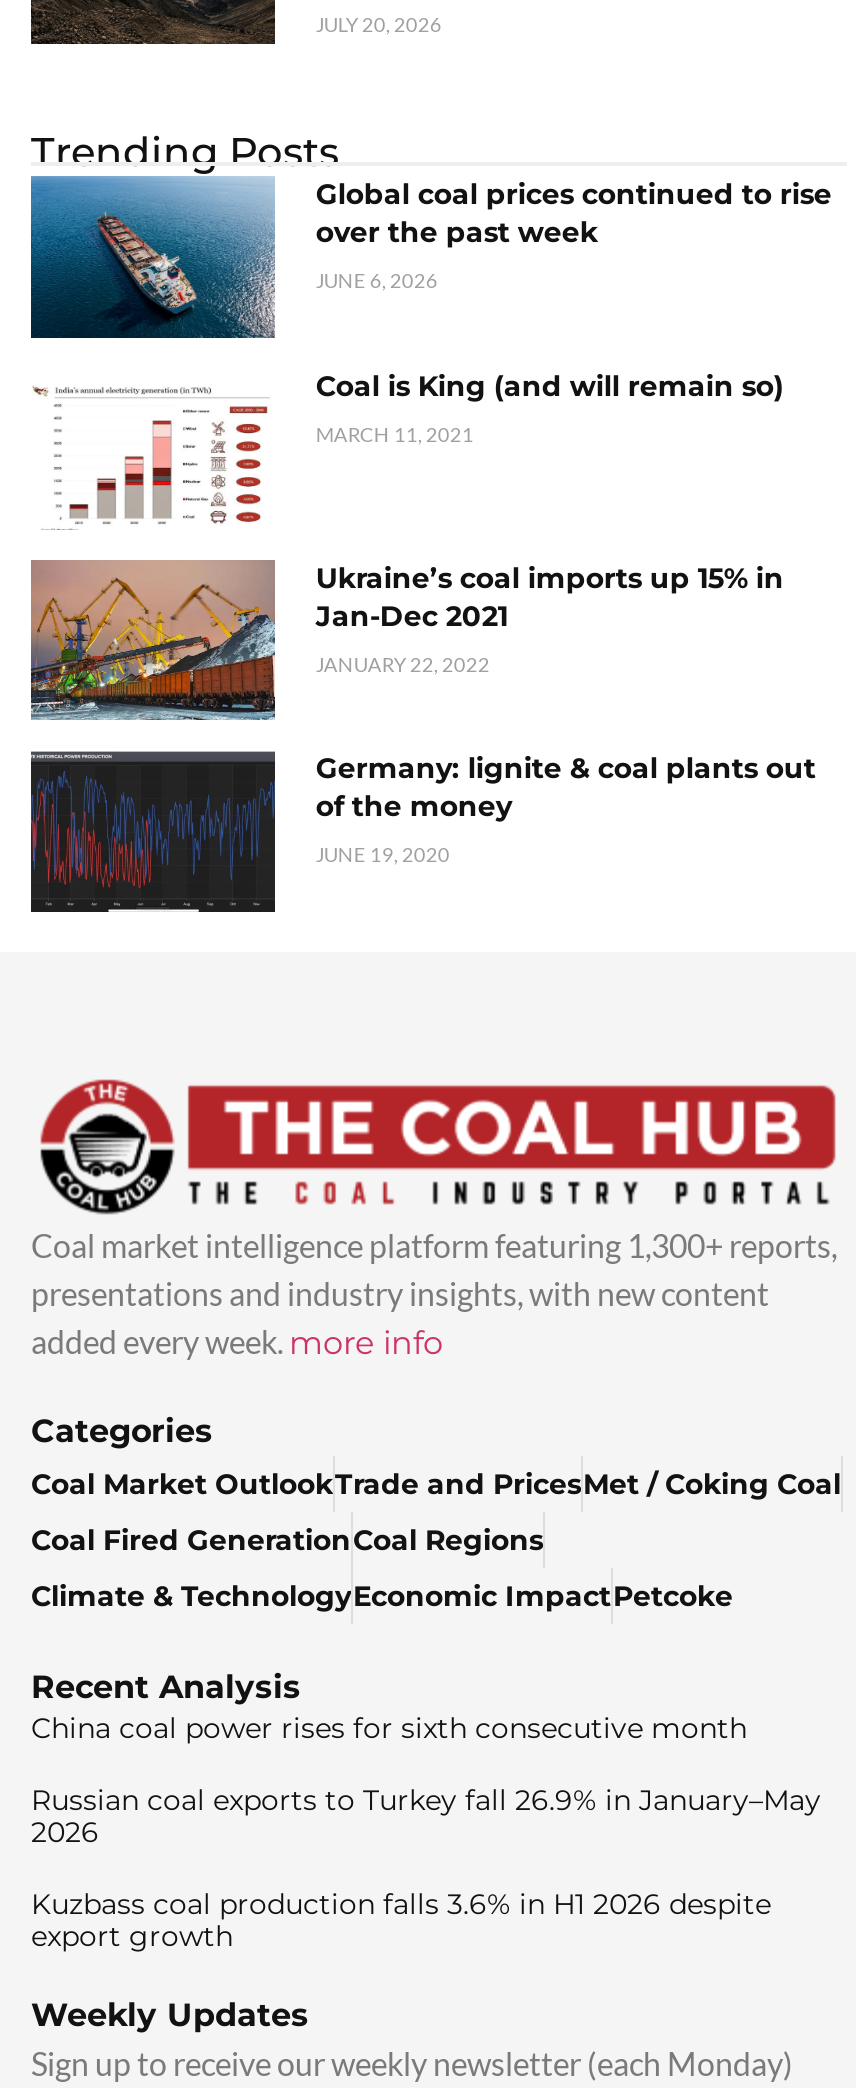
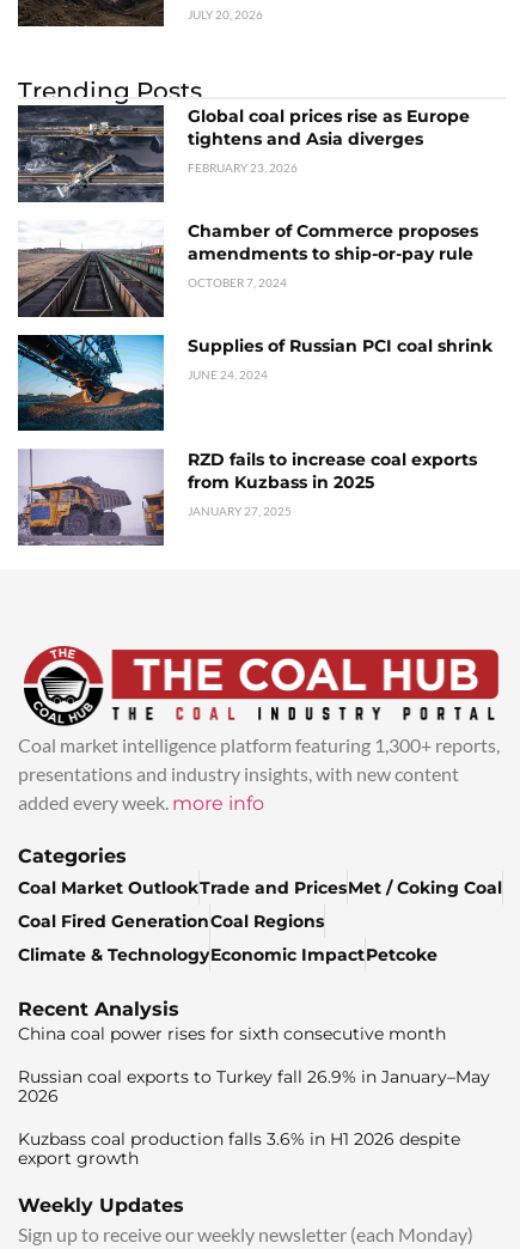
[29,176,832,338] [image] | Global coal prices continued to rise | over the past week -> [17,105,470,202] [image] | Global coal prices rise as Europe | tightens and Asia diverges
[316,268,438,292] JUNE 6, 2026 -> [188,160,298,175] FEBRUARY 23, 2026
[31,368,784,530] [image] | Coal is King (and will remain so) -> [17,220,479,318] [image] | Chamber of Commerce proposes | amendments to ship-or-pay rule
[316,422,474,446] MARCH 11, 2021 -> [188,275,287,289] OCTOBER 7, 2024
[29,558,784,722] [image] | Ukraine’s coal imports up 15% in | Jan-Dec 2021 -> [17,334,493,431] [image] | Supplies of Russian PCI coal shrink
[316,651,490,675] JANUARY 22, 2022 -> [188,367,268,381] JUNE 24, 2024
[29,750,816,914] [image] | Germany: lignite & coal plants out | of the money -> [17,449,477,547] [image] | RZD fails to increase coal exports | from Kuzbass in 2025
[316,843,450,867] JUNE 19, 2020 -> [188,504,292,519] JANUARY 27, 2025

